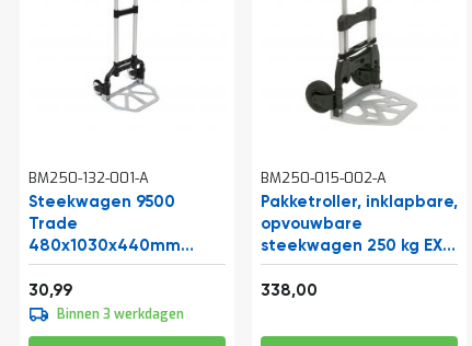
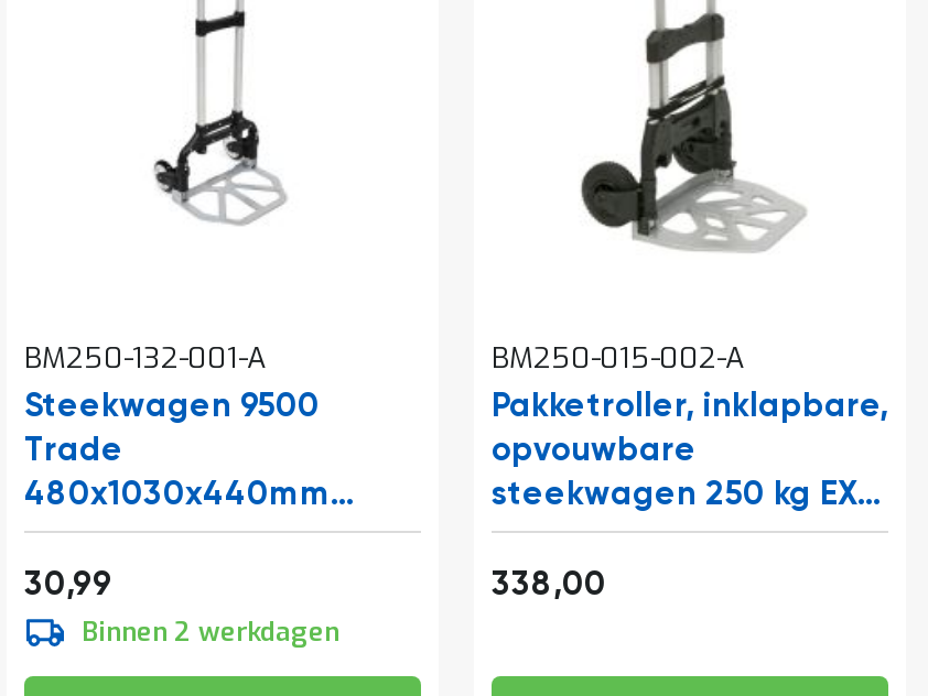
[57,305,184,323] Binnen 3 werkdagen -> [82,615,339,650] Binnen 2 werkdagen

